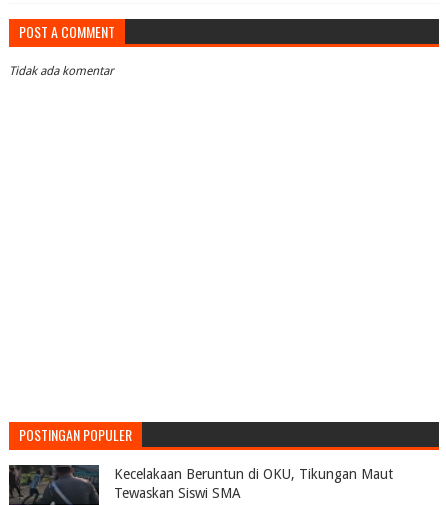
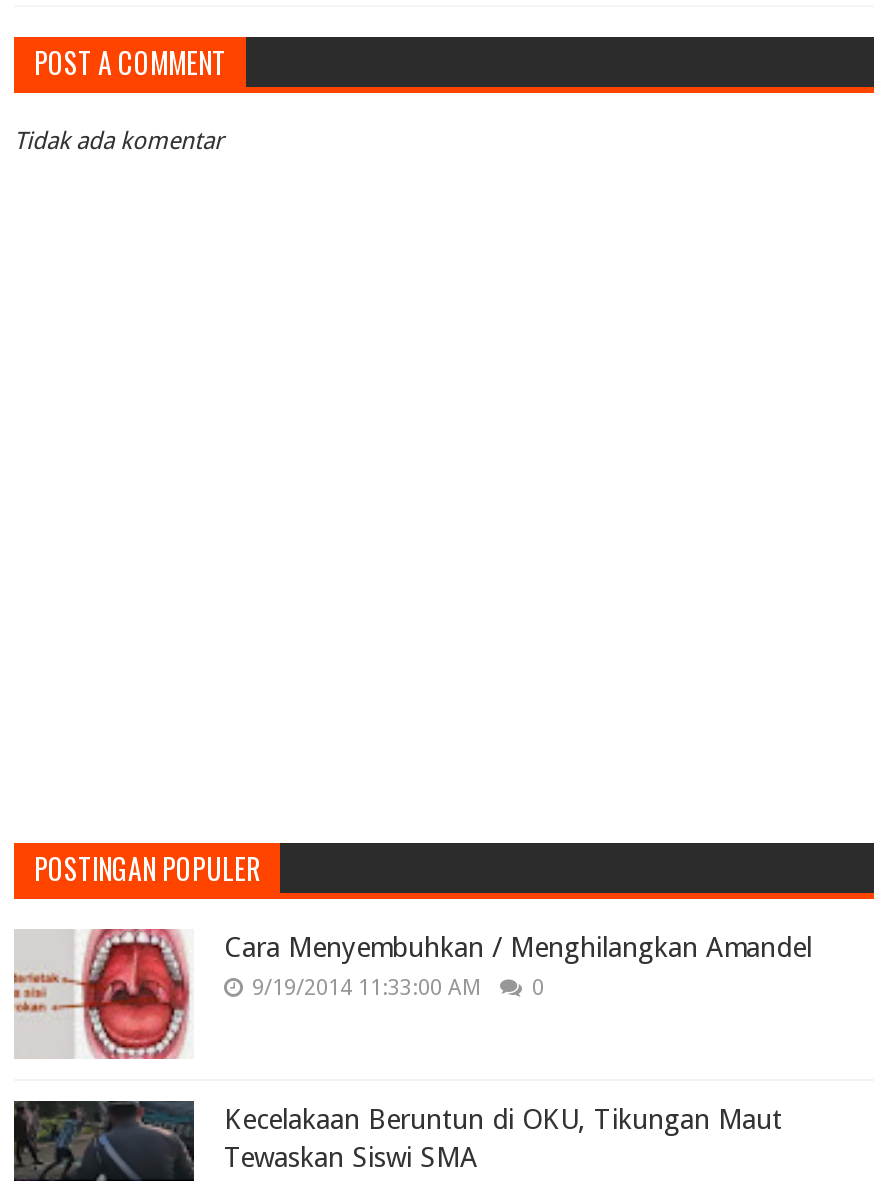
none -> [12,927,812,1071] [image] | Cara Menyembuhkan / Menghilangkan Amandel | 9/19/2014 11:33:00 AM | 0

